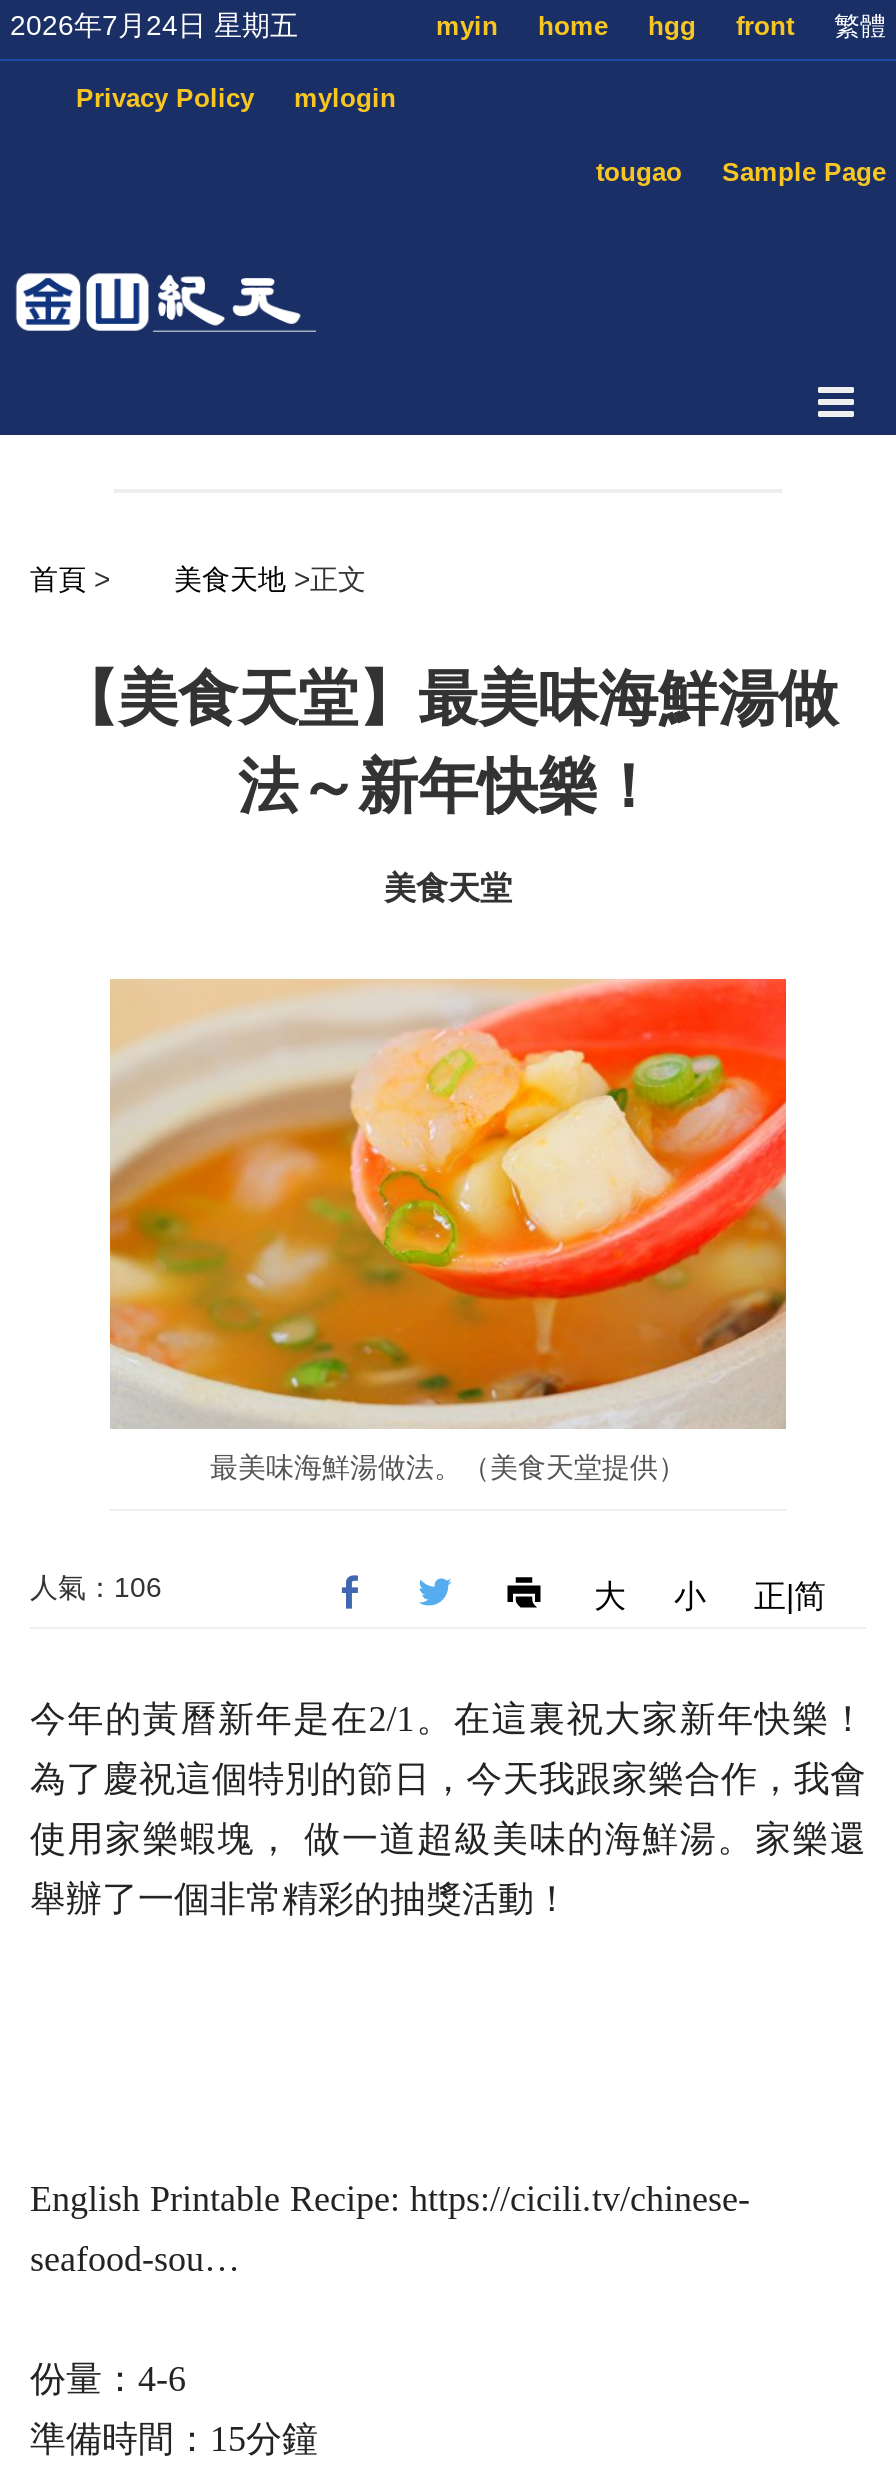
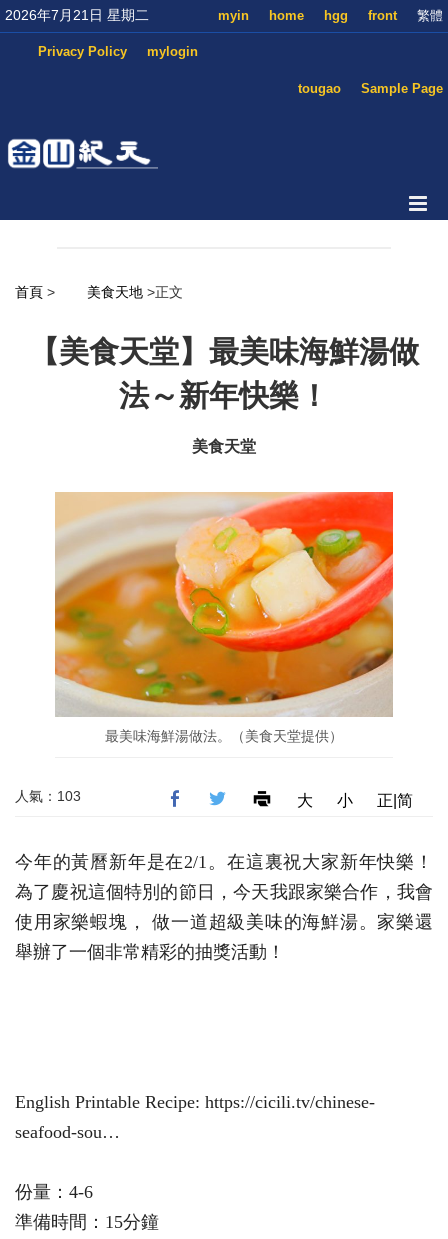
[10,9,298,41] 2026年7月24日 星期五 -> [5,7,149,23] 2026年7月21日 星期二
[30,1572,162,1604] 人氣：106 -> [15,788,81,804] 人氣：103

